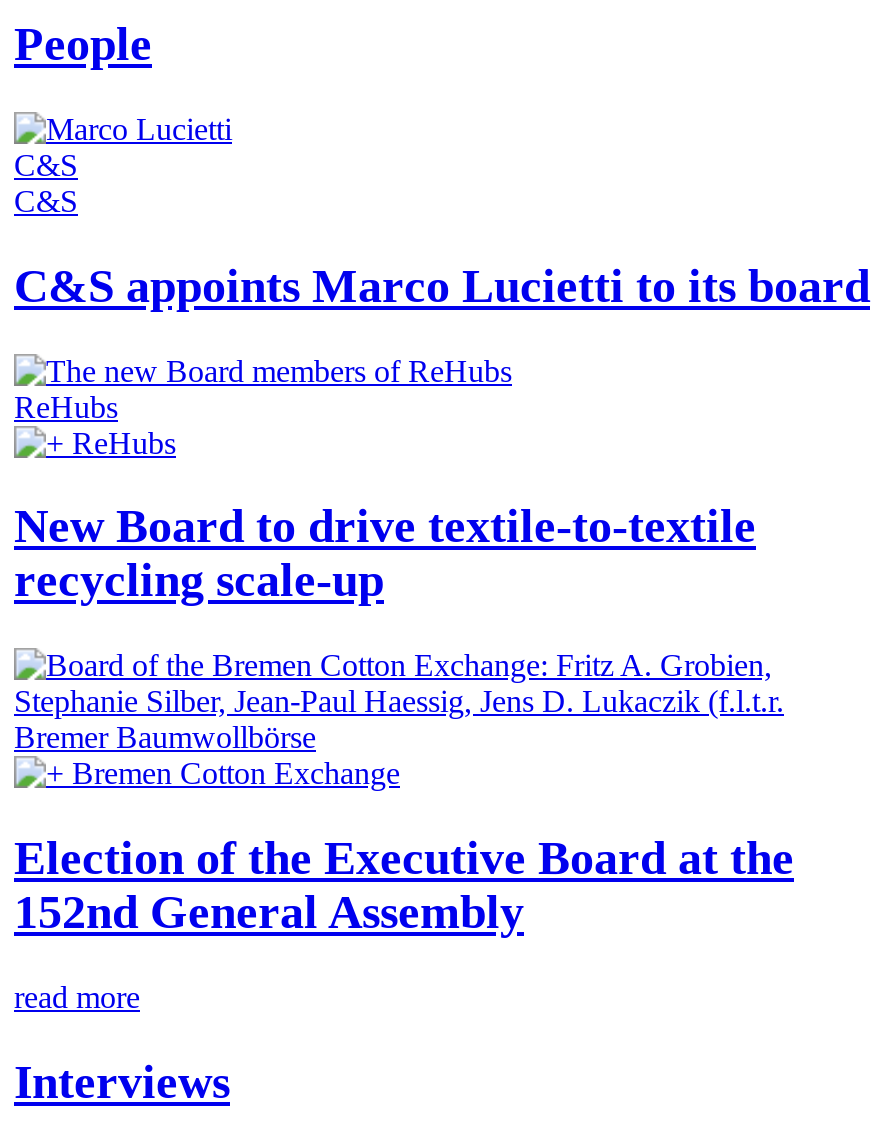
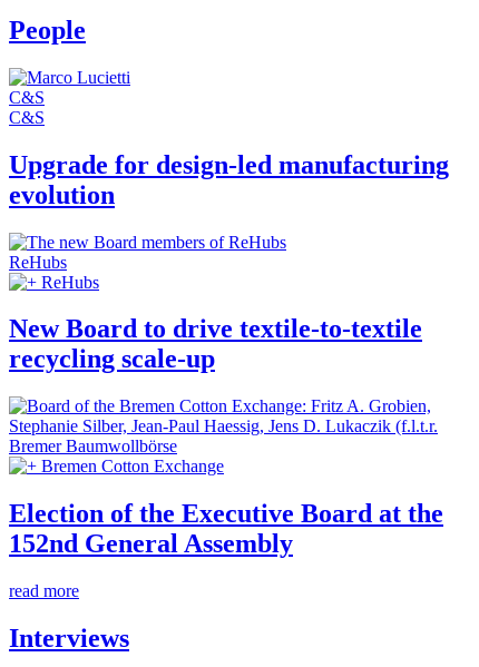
[14,259,870,311] C&S appoints Marco Lucietti to its board -> [9,150,449,209] Upgrade for design-led manufacturing | evolution

